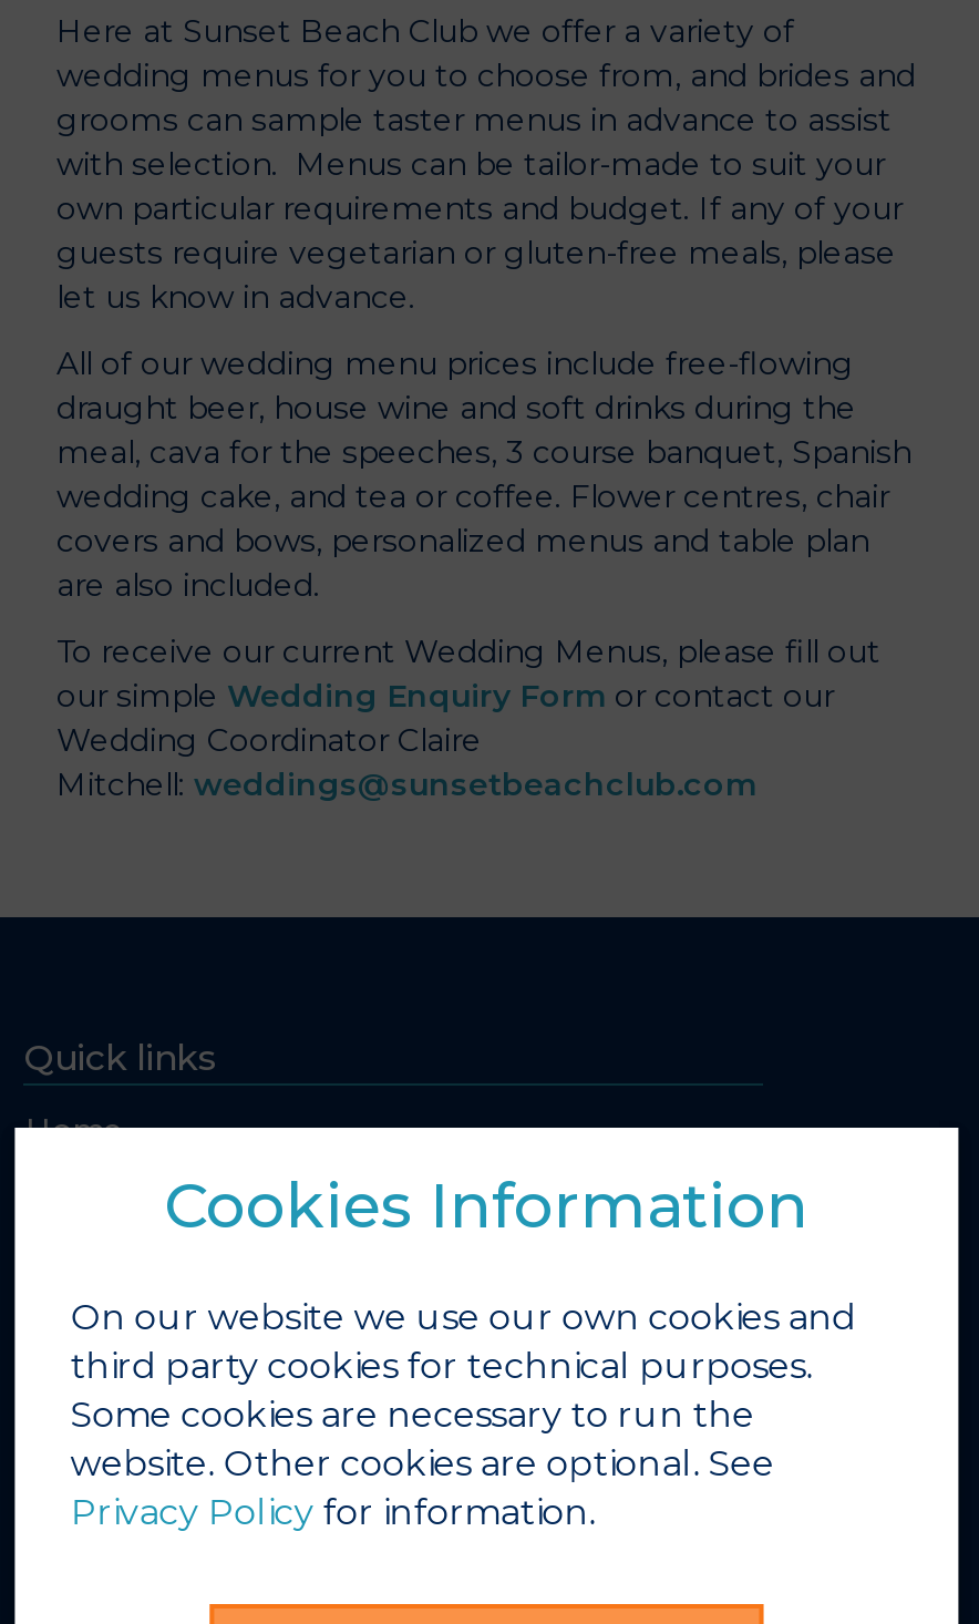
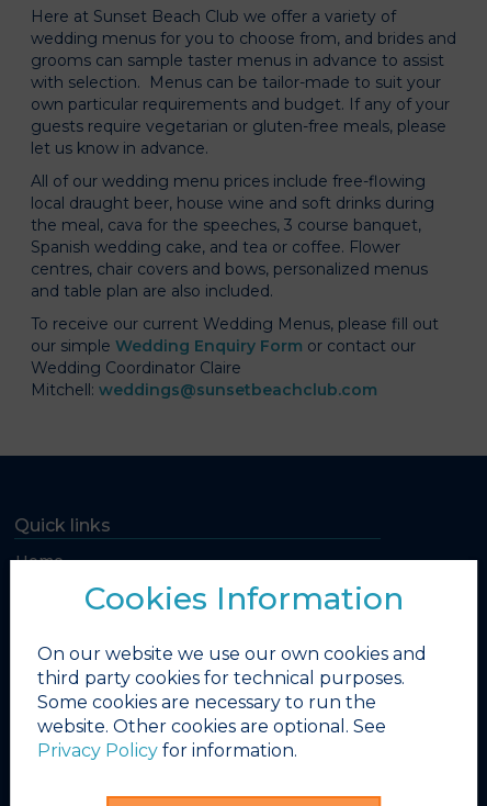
[56,387,911,604] draught beer, house wine and soft drinks during the | meal, cava for the speeches, 3 course banquet, Spanish | wedding cake, and tea or coffee. Flower centres, chair | covers and bows, personalized menus and table plan | are also included. -> [31,193,434,301] local draught beer, house wine and soft drinks during | the meal, cava for the speeches, 3 course banquet, | Spanish wedding cake, and tea or coffee. Flower | centres, chair covers and bows, personalized menus | and table plan are also included.

